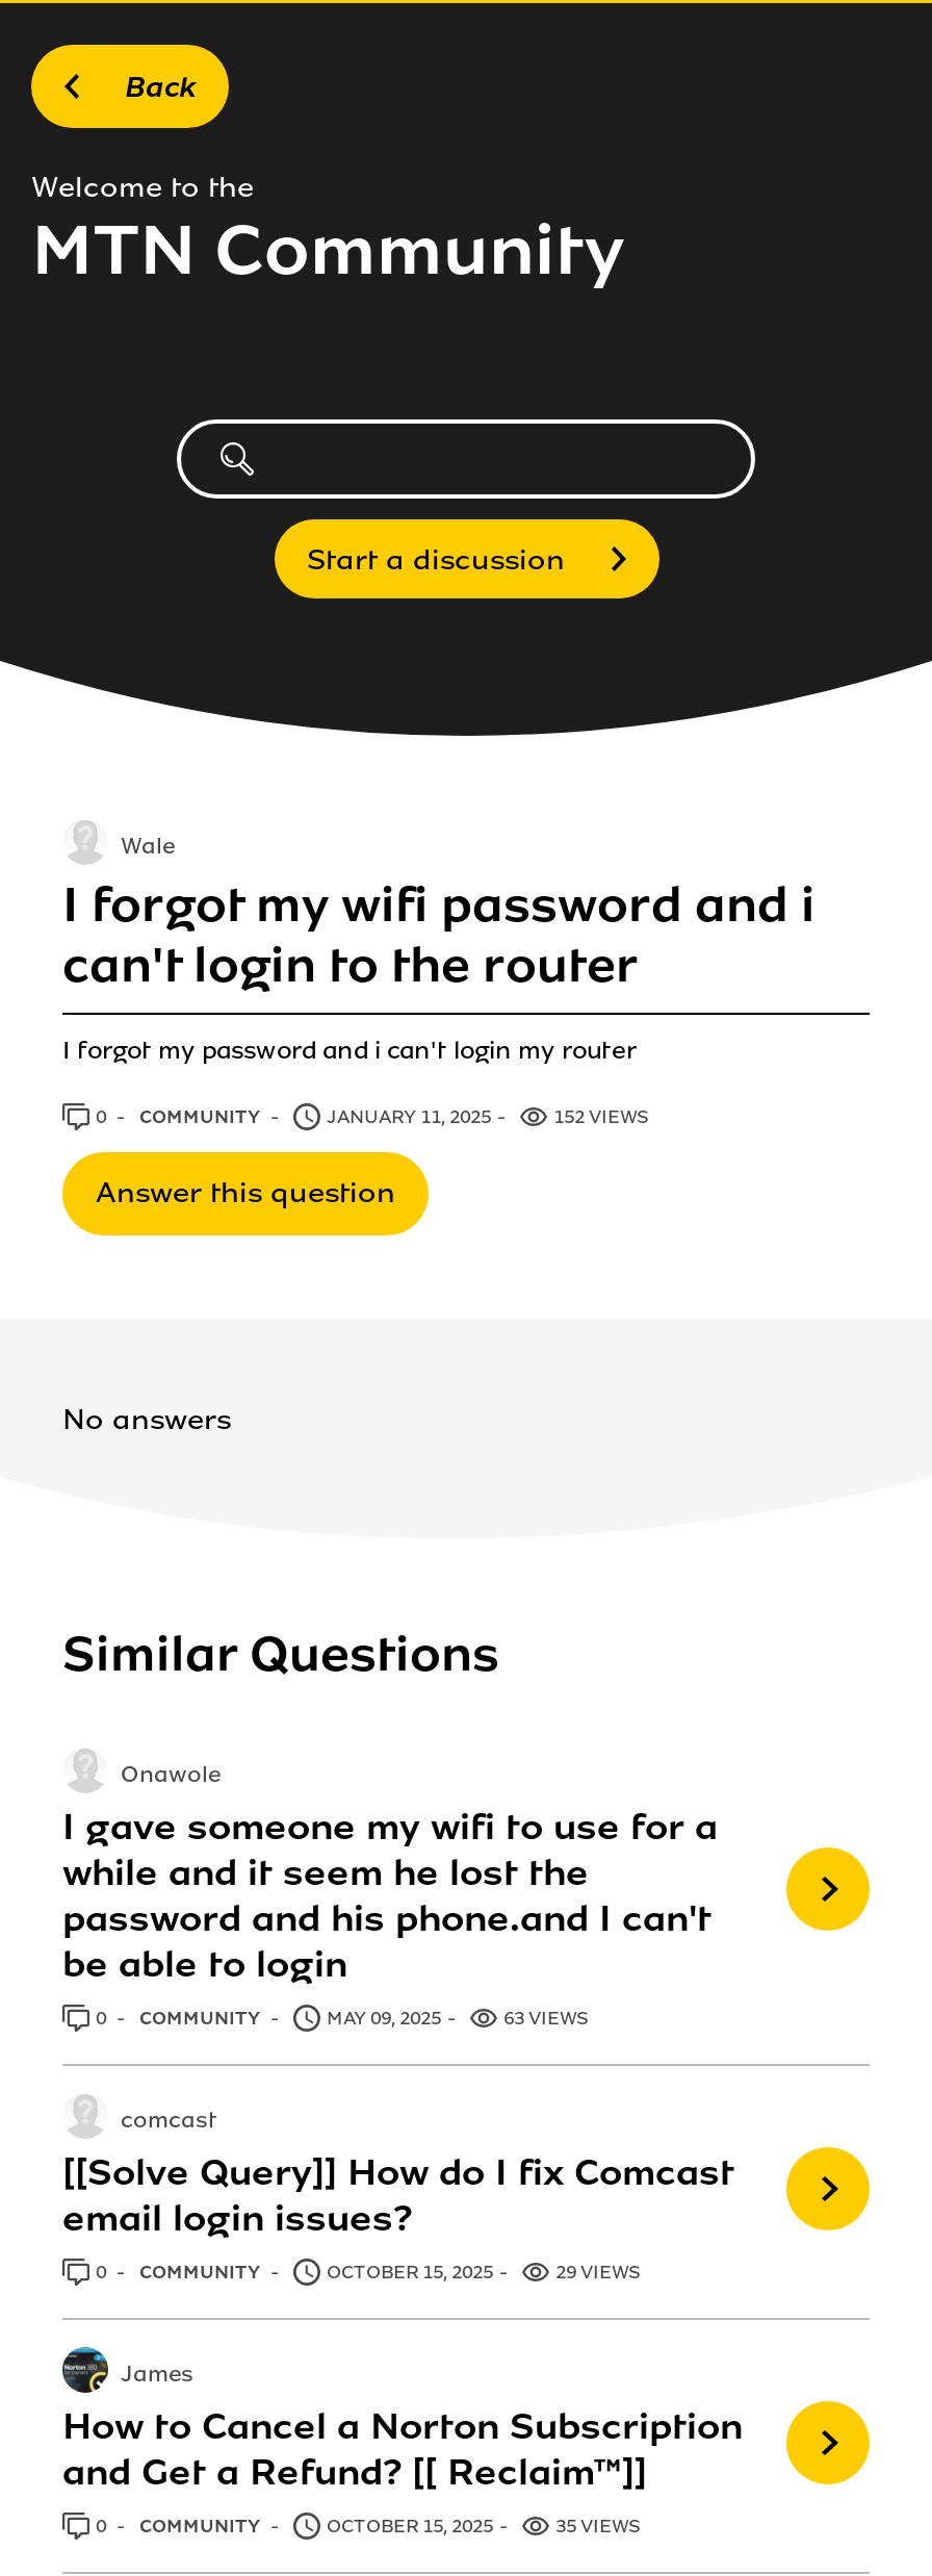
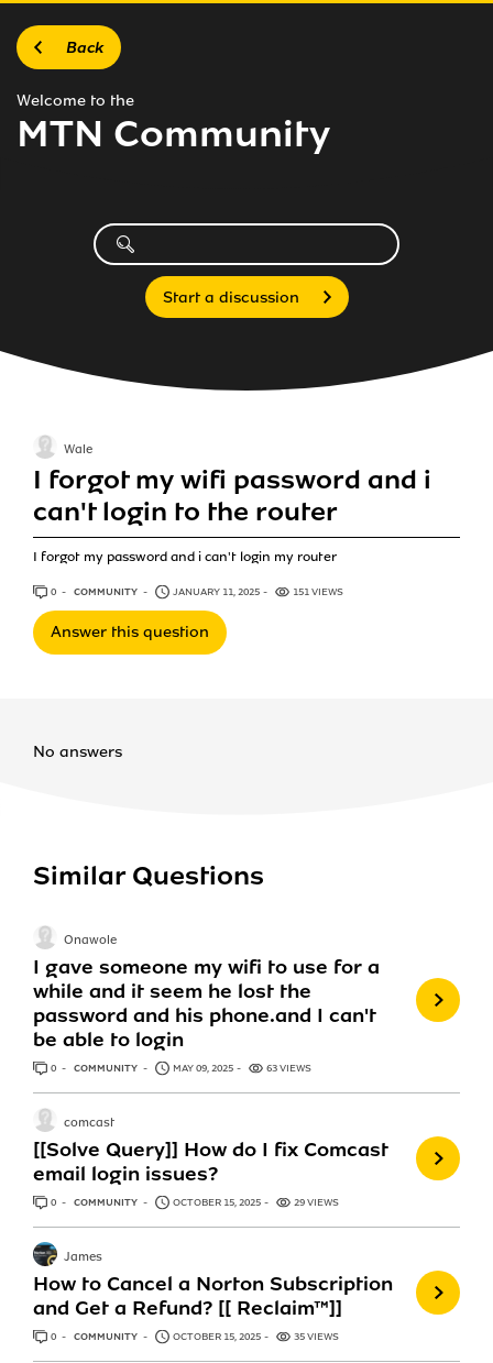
[553,1104,649,1129] 152 VIEWS -> [293,585,343,598] 151 VIEWS

